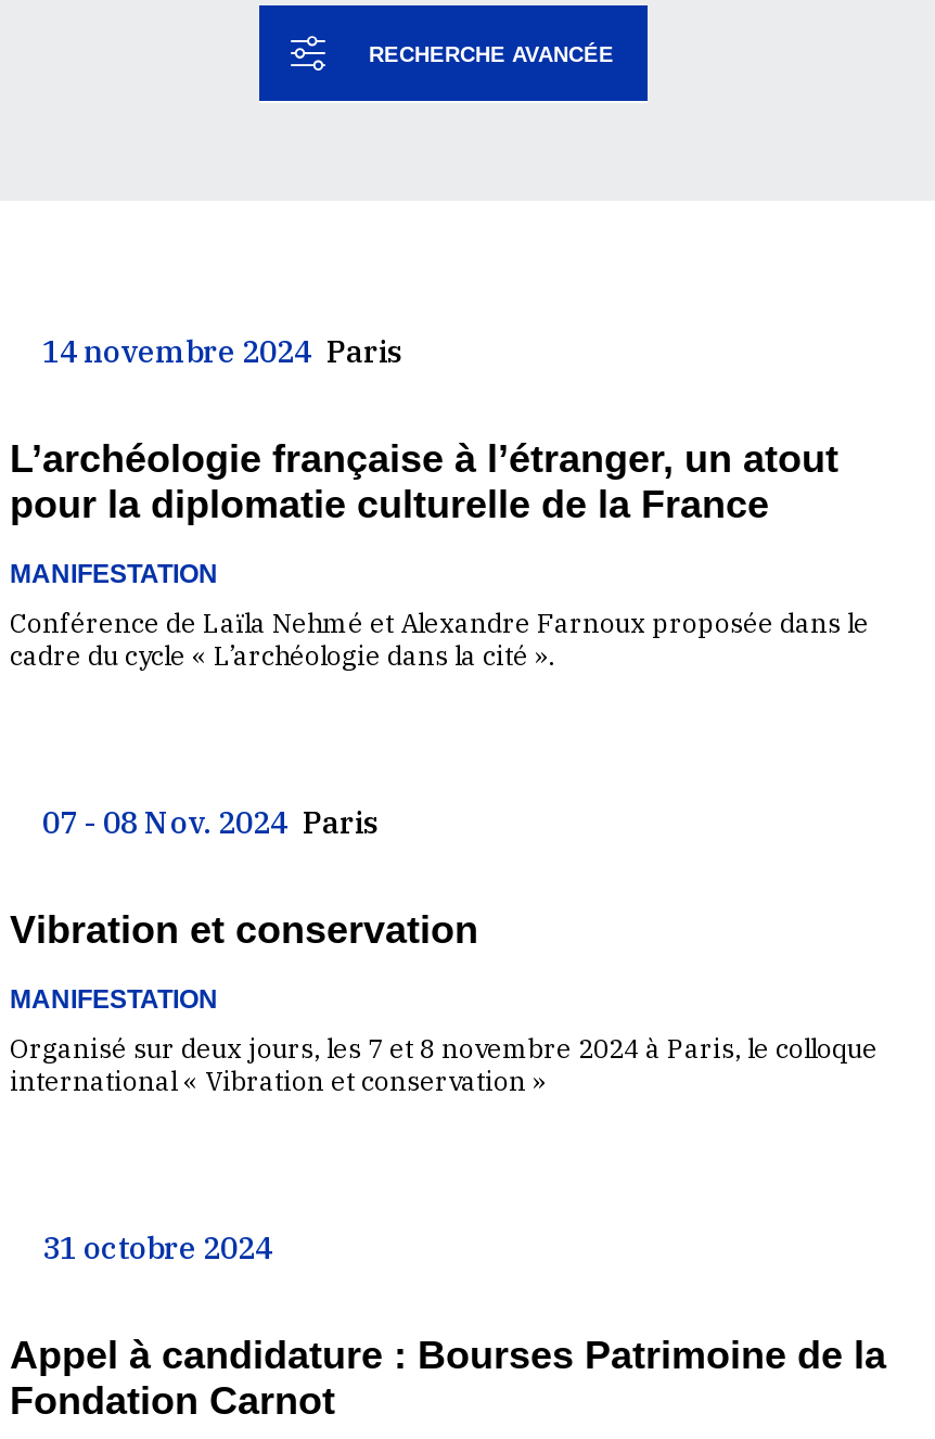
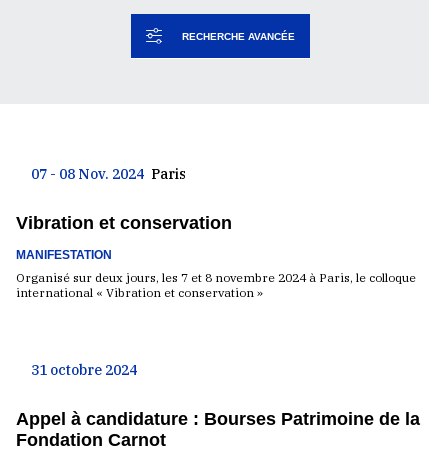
[10,332,869,672] 14 novembre 2024 Paris | L’archéologie française à l’étranger, un atout | pour la diplomatie culturelle de la France | MANIFESTATION | Conférence de Laïla Nehmé et Alexandre Farnoux proposée dans le | cadre du cycle « L’archéologie dans la cité ». -> none

